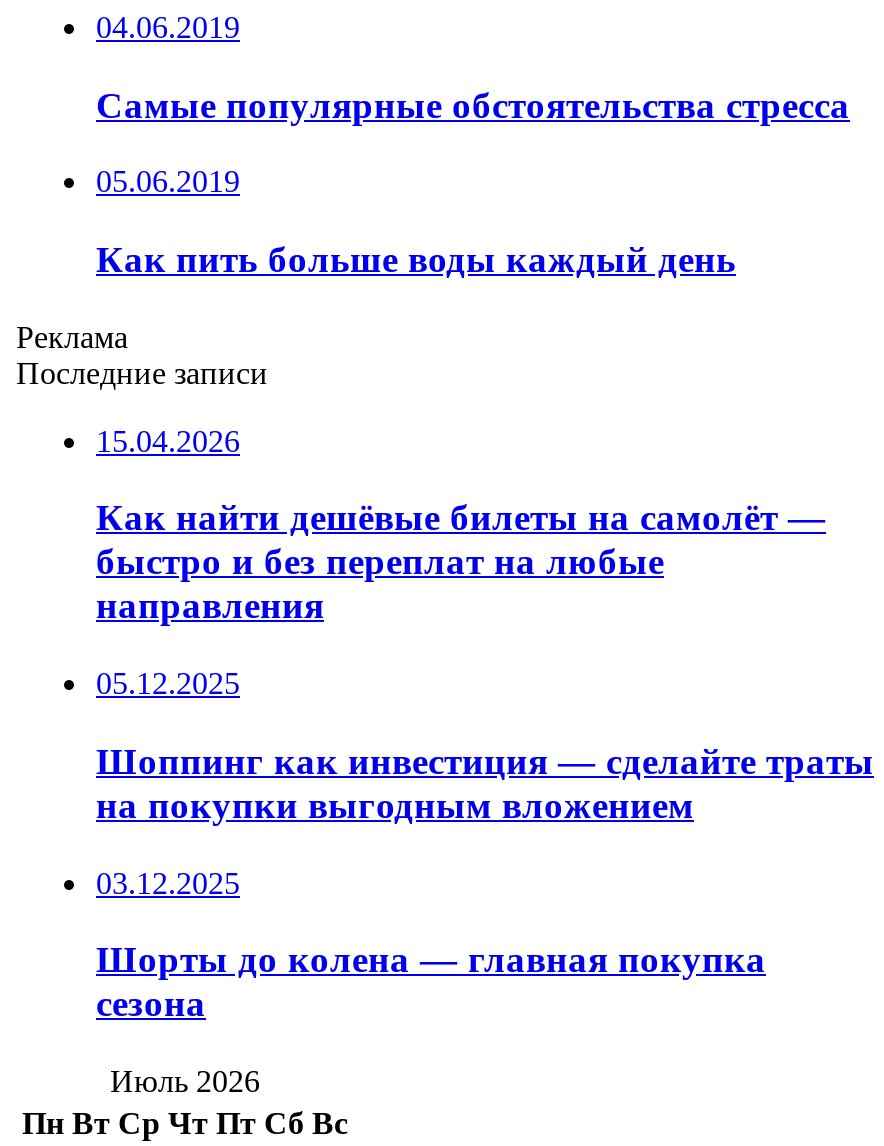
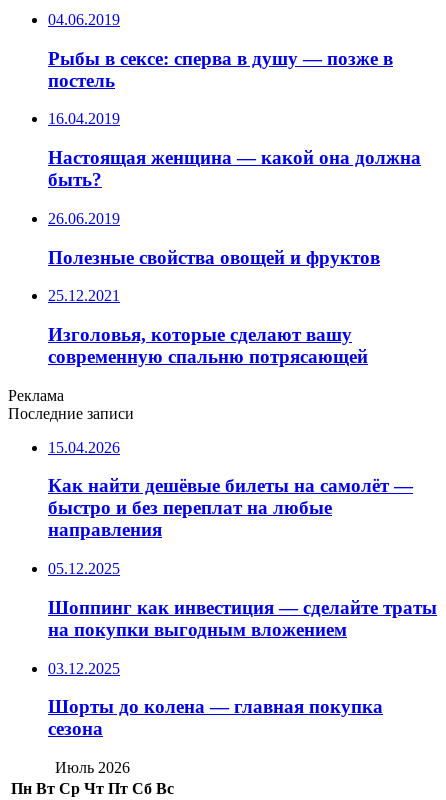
[96,83,850,280] Самые популярные обстоятельства стресса | 05.06.2019 | Как пить больше воды каждый день -> [48,48,421,367] Рыбы в сексе: сперва в душу — позже в | постель | 16.04.2019 | Настоящая женщина — какой она должна | быть? | 26.06.2019 | Полезные свойства овощей и фруктов | 25.12.2021 | Изголовья, которые сделают вашу | современную спальню потрясающей

